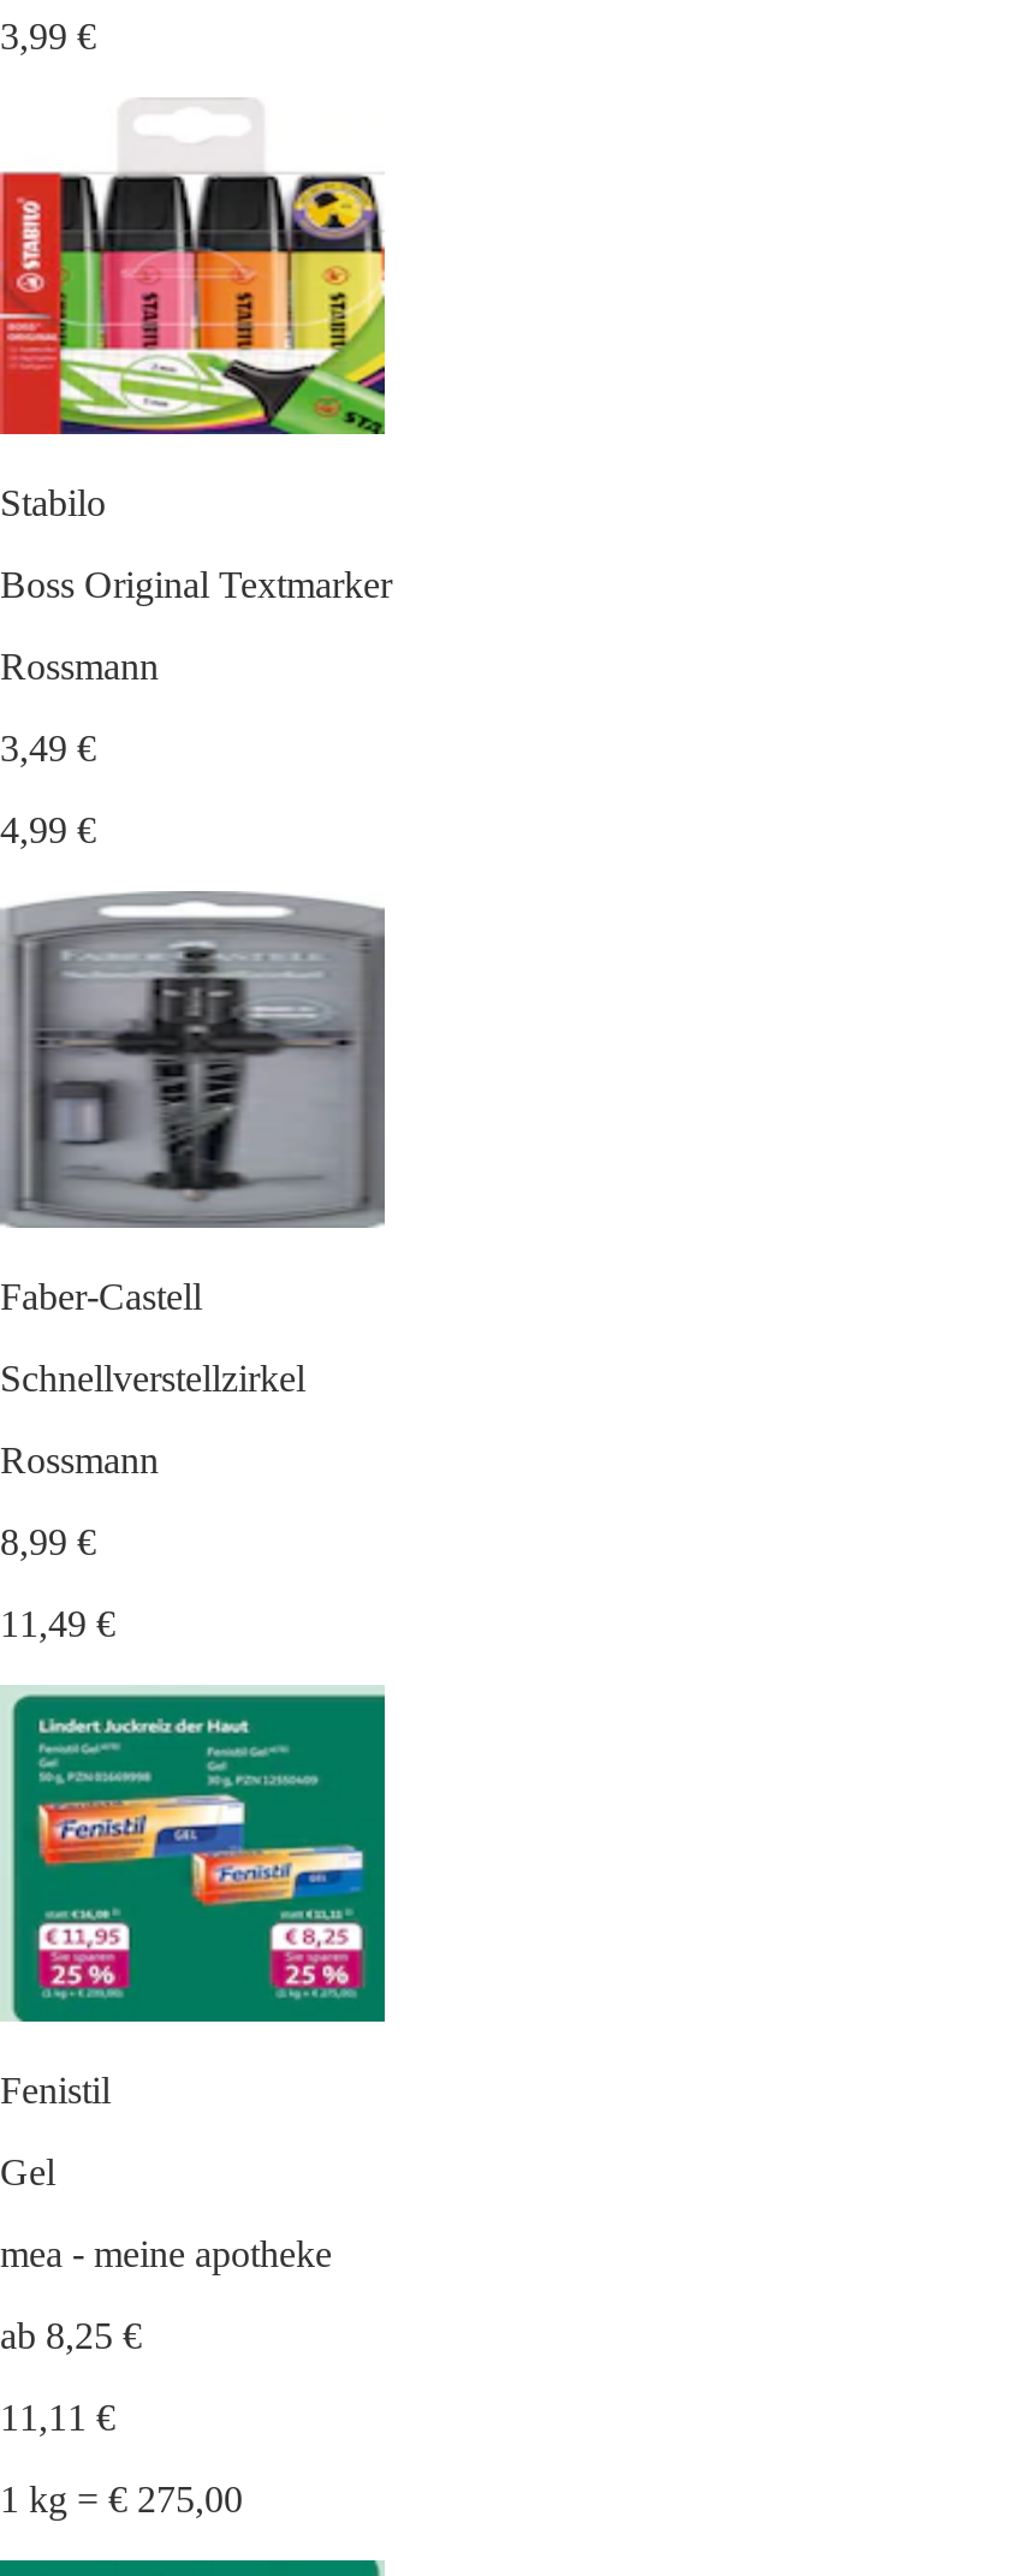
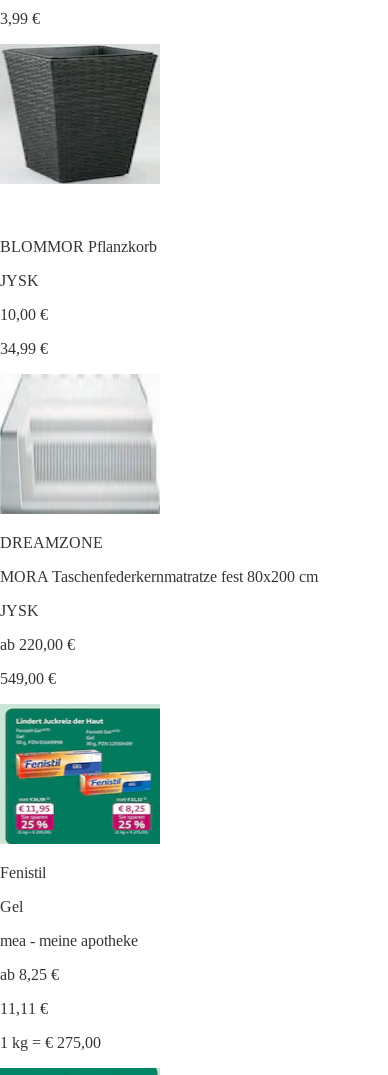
[7,100,387,437] [image] -> [3,44,160,184] [image]
[0,482,392,850] Stabilo | Boss Original Textmarker | Rossmann | 3,49 € | 4,99 € -> [0,238,157,357] BLOMMOR Pflanzkorb | JYSK | 10,00 € | 34,99 €
[0,891,387,1643] [image] | Faber-Castell | Schnellverstellzirkel | Rossmann | 8,99 € | 11,49 € -> [0,375,318,687] [image] | DREAMZONE | MORA Taschenfederkernmatratze fest 80x200 cm | JYSK | ab 220,00 € | 549,00 €

